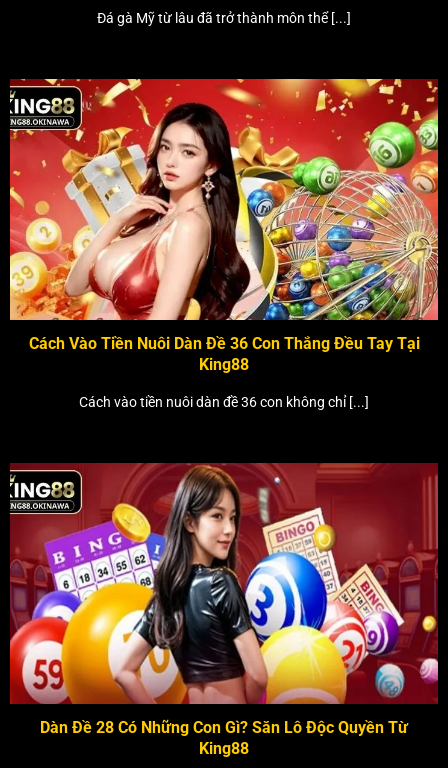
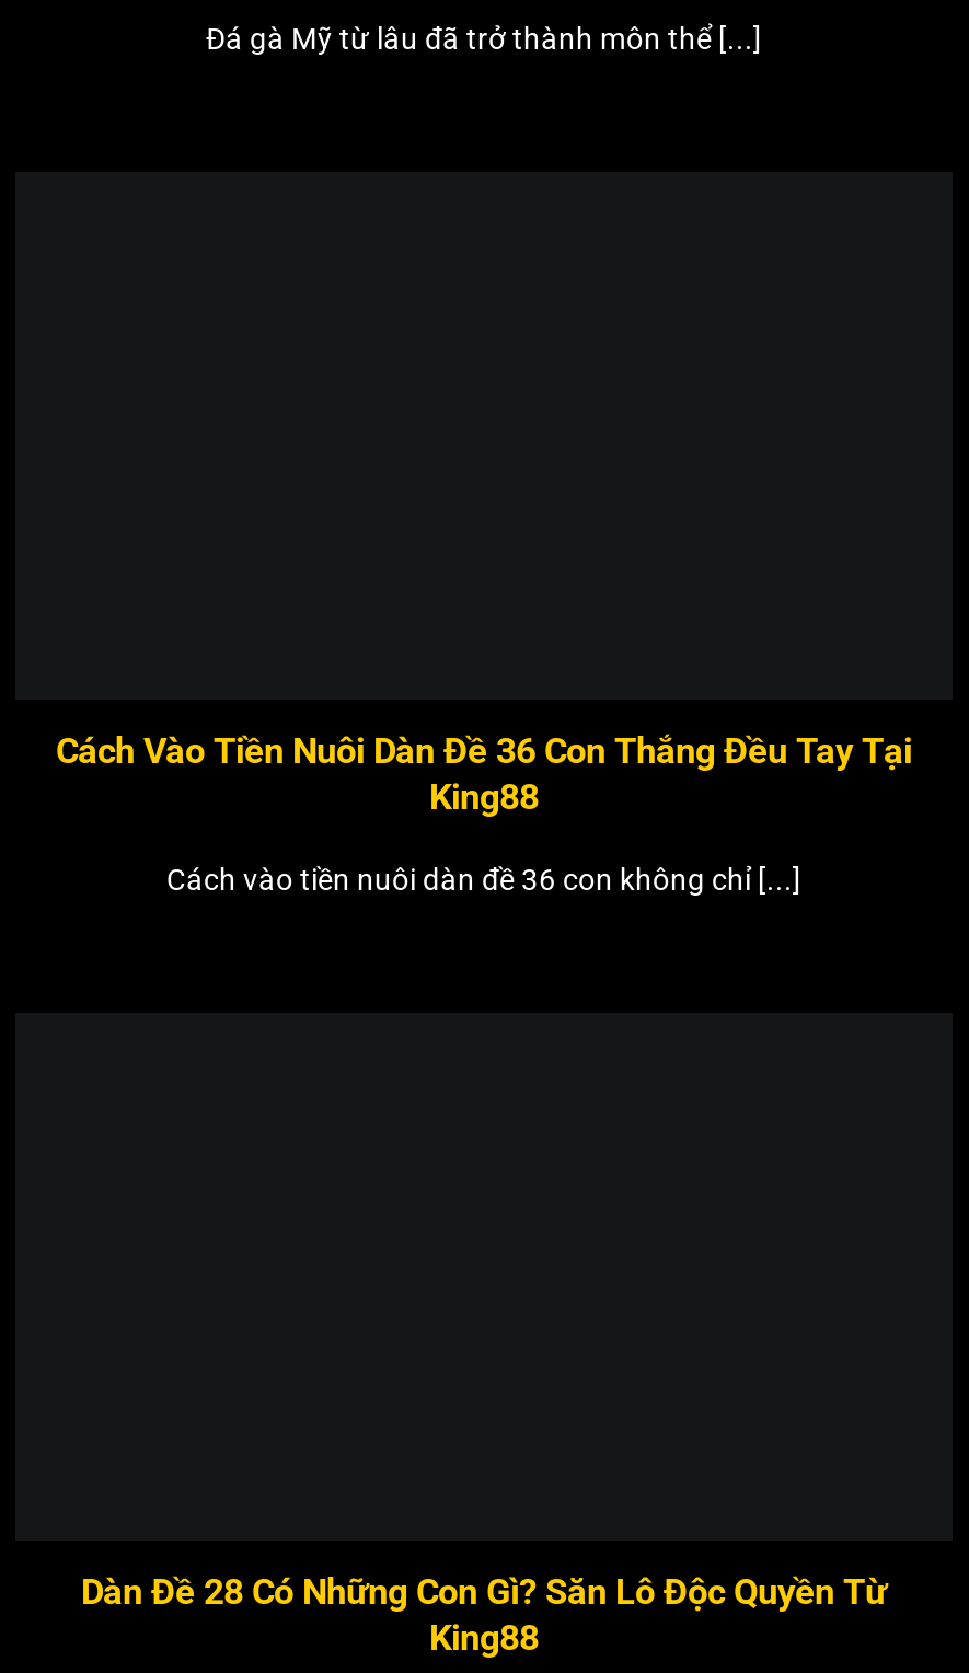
[9,78,439,321] [image] -> none
[9,462,439,705] [image] -> none

